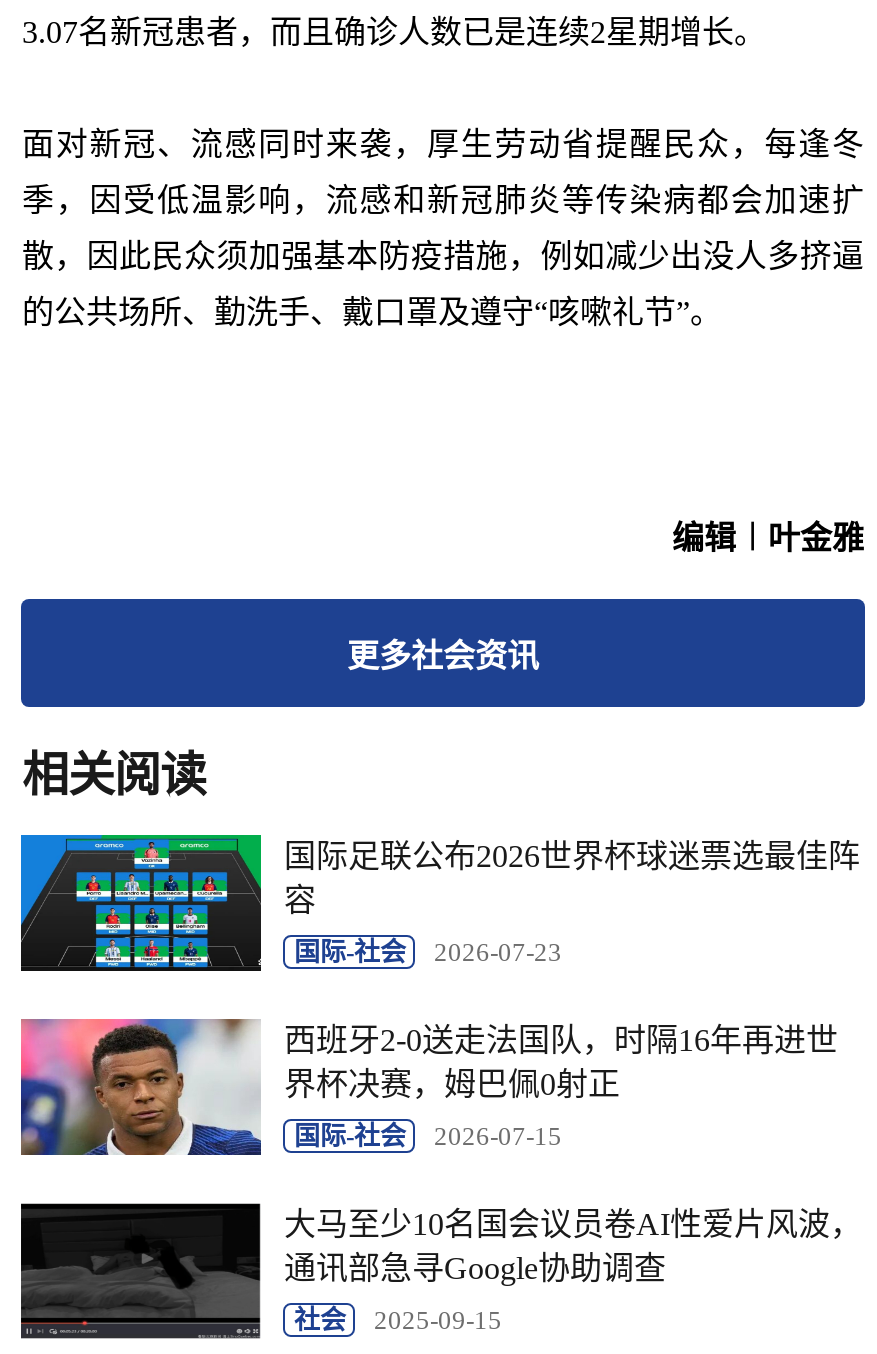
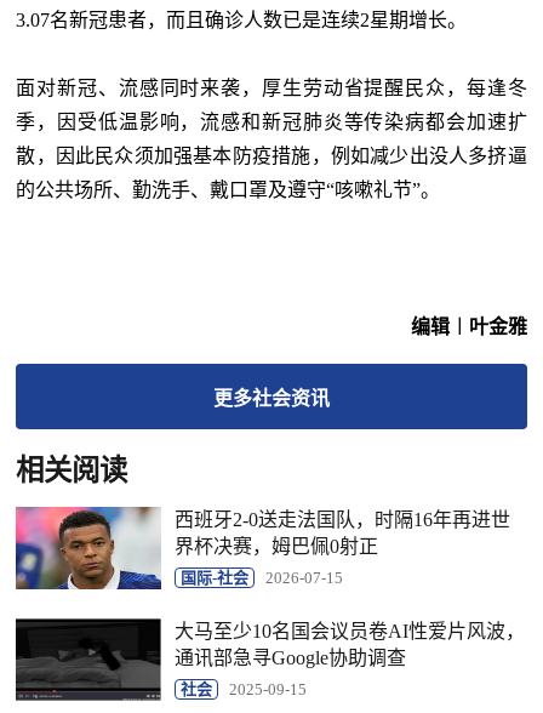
[19,833,860,973] [image] | 国际足联公布2026世界杯球迷票选最佳阵 | 容 | 国际-社会 | 2026-07-23 -> none

